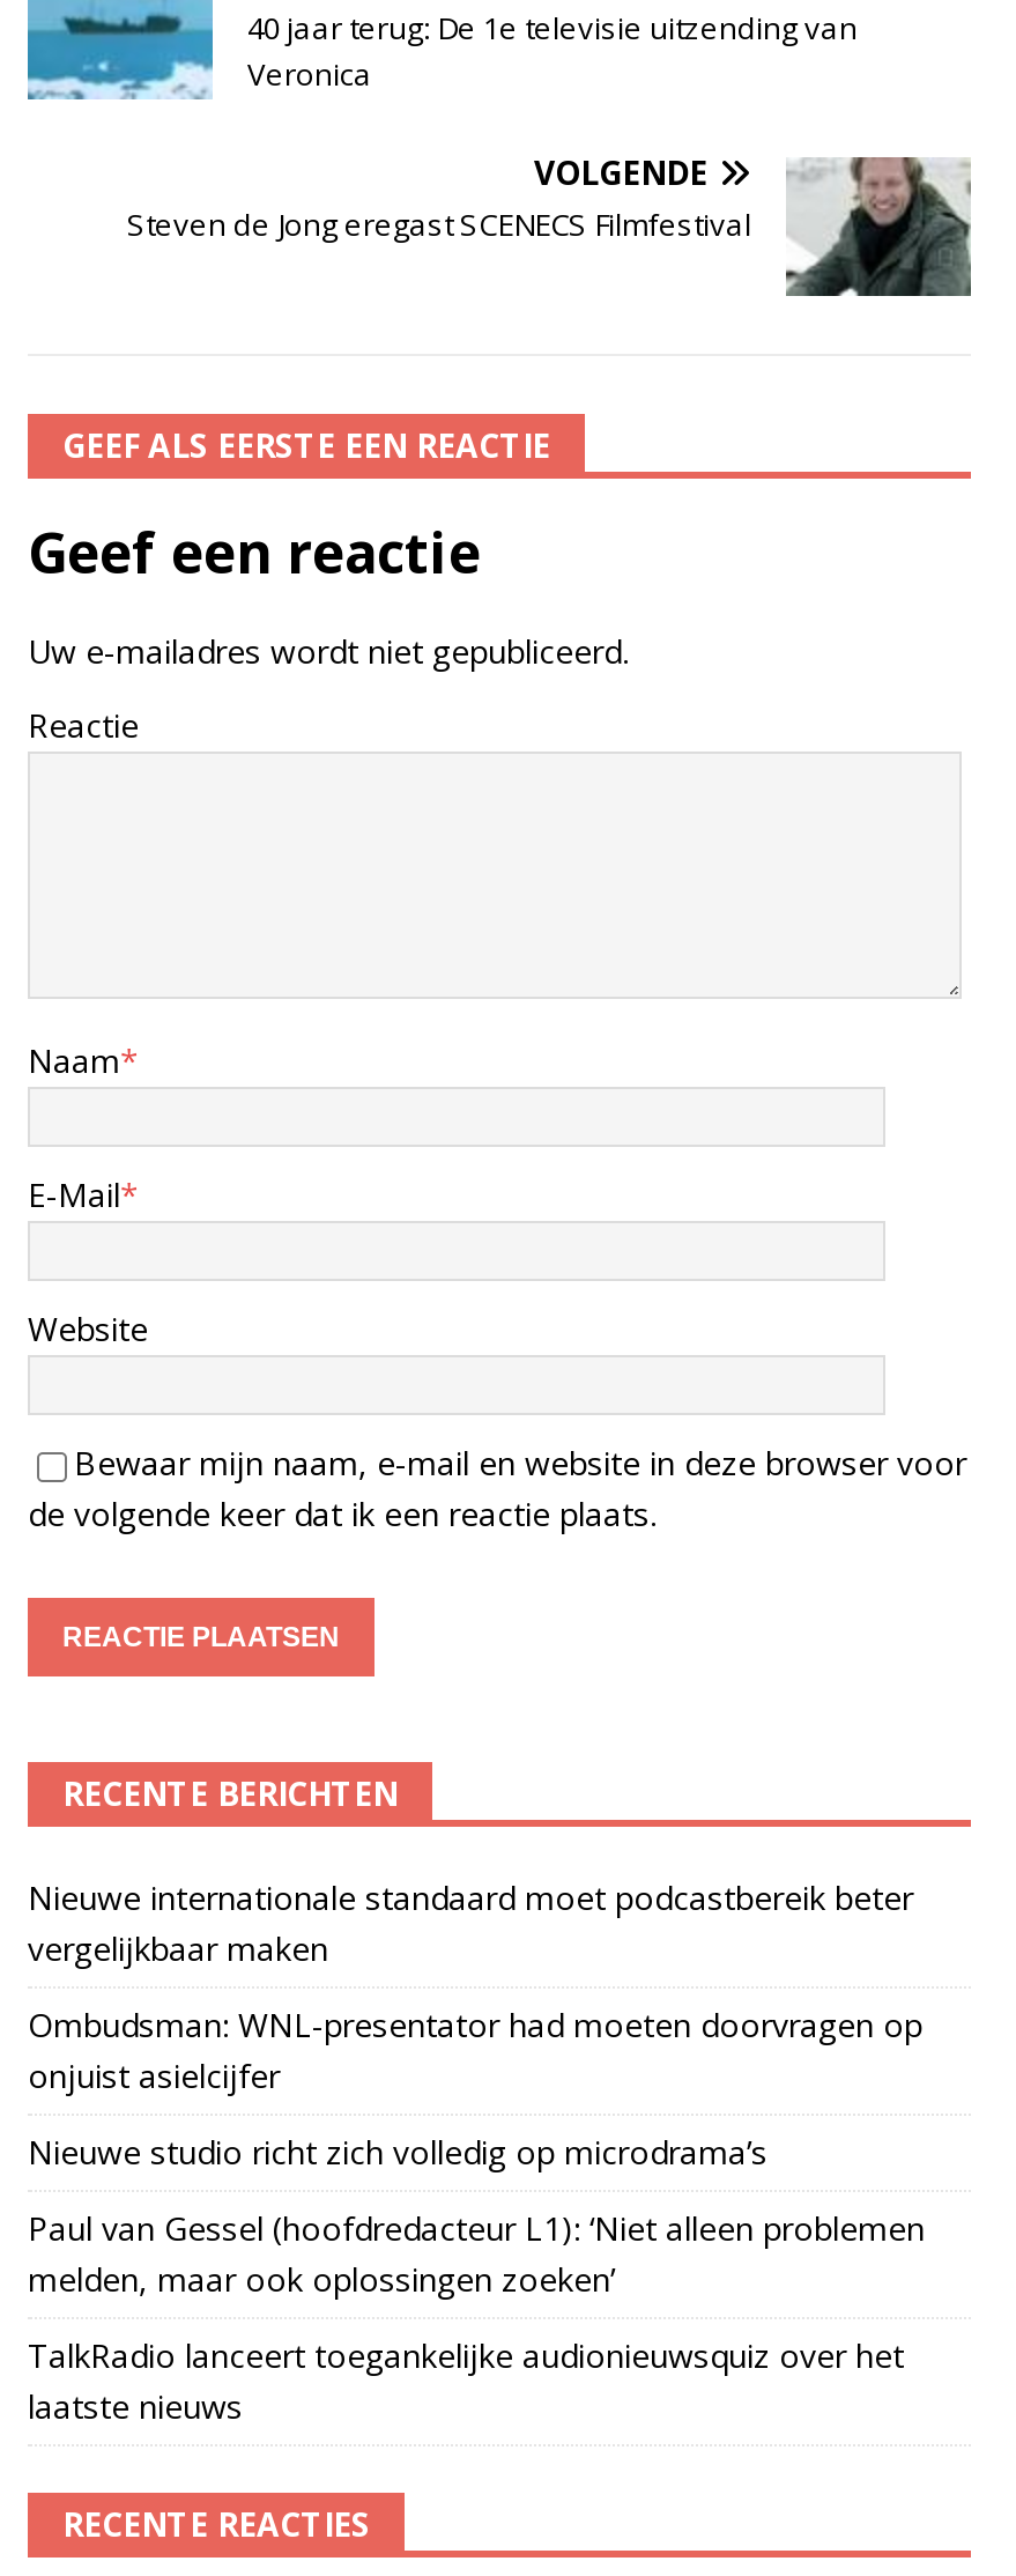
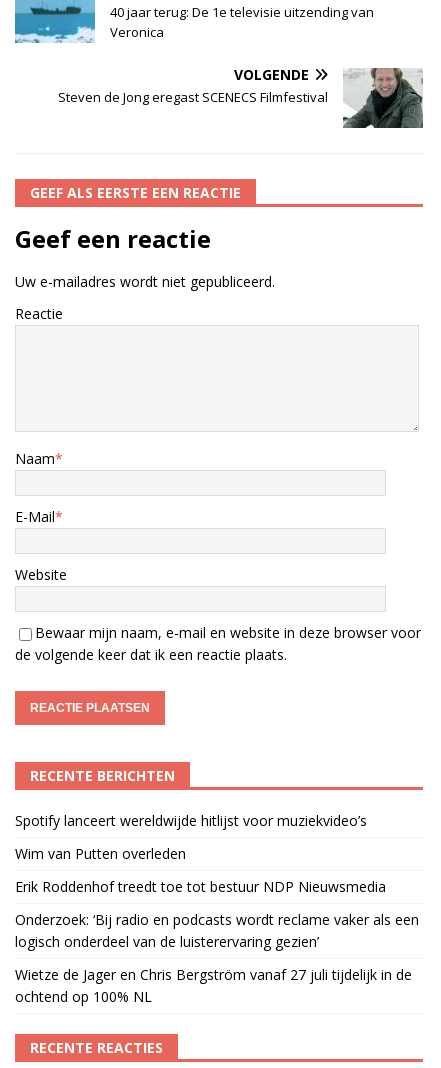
[28,1875,913,1970] Nieuwe internationale standaard moet podcastbereik beter | vergelijkbaar maken -> [15,811,367,830] Spotify lanceert wereldwijde hitlijst voor muziekvideo’s
[28,2003,922,2097] Ombudsman: WNL-presentator had moeten doorvragen op | onjuist asielcijfer -> [15,844,186,863] Wim van Putten overleden
[28,2130,767,2174] Nieuwe studio richt zich volledig op microdrama’s -> [15,877,386,896] Erik Roddenhof treedt toe tot bestuur NDP Nieuwsmedia
[28,2206,925,2301] Paul van Gessel (hoofdredacteur L1): ‘Niet alleen problemen | melden, maar ook oplossingen zoeken’ -> [15,910,419,951] Onderzoek: ‘Bij radio en podcasts wordt reclame vaker als een | logisch onderdeel van de luisterervaring gezien’
[28,2333,904,2428] TalkRadio lanceert toegankelijke audionieuwsquiz over het | laatste nieuws -> [15,965,412,1006] Wietze de Jager en Chris Bergström vanaf 27 juli tijdelijk in de | ochtend op 100% NL

